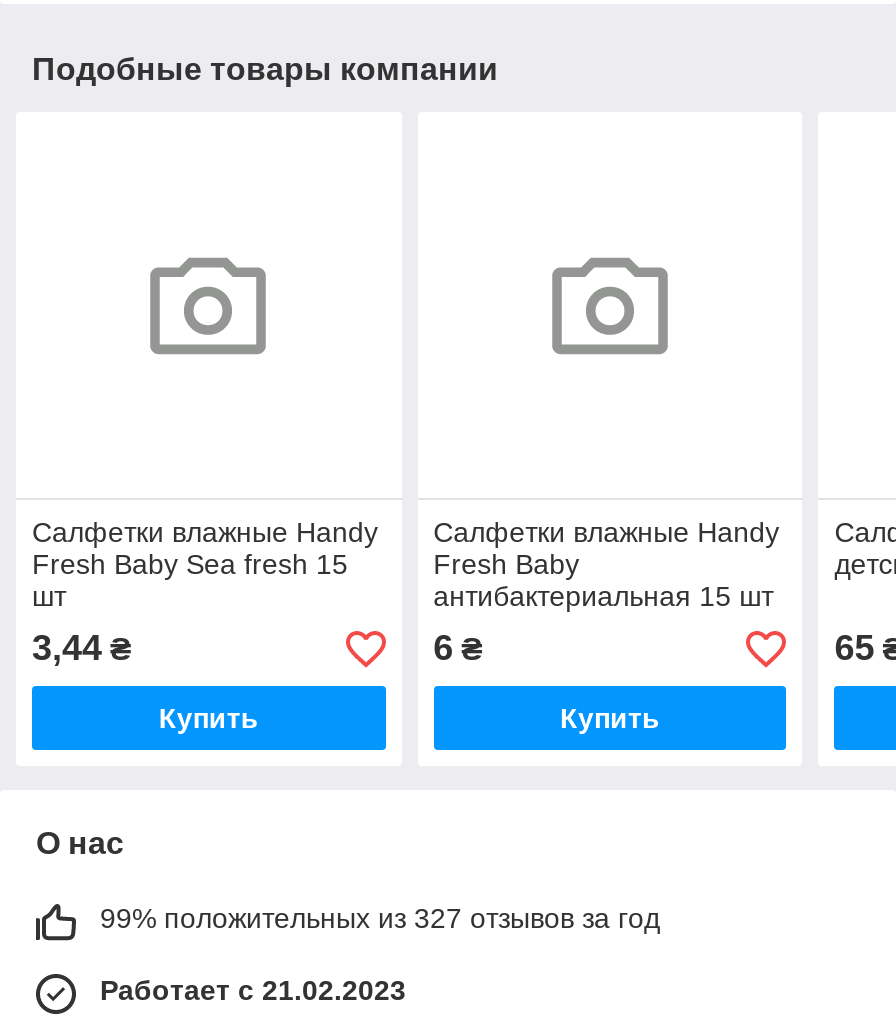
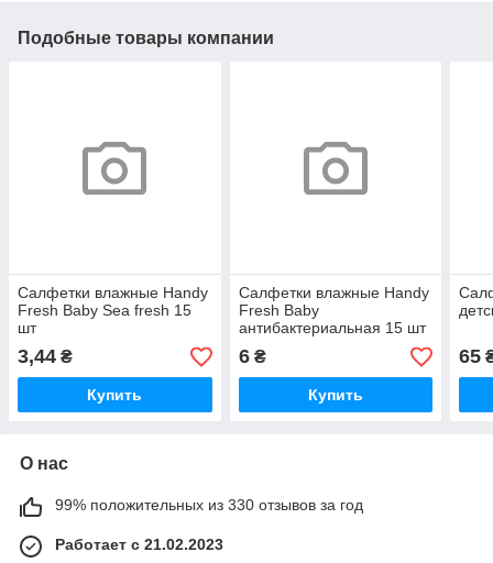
[100,902,660,934] 99% положительных из 327 отзывов за год -> [55,496,363,514] 99% положительных из 330 отзывов за год

